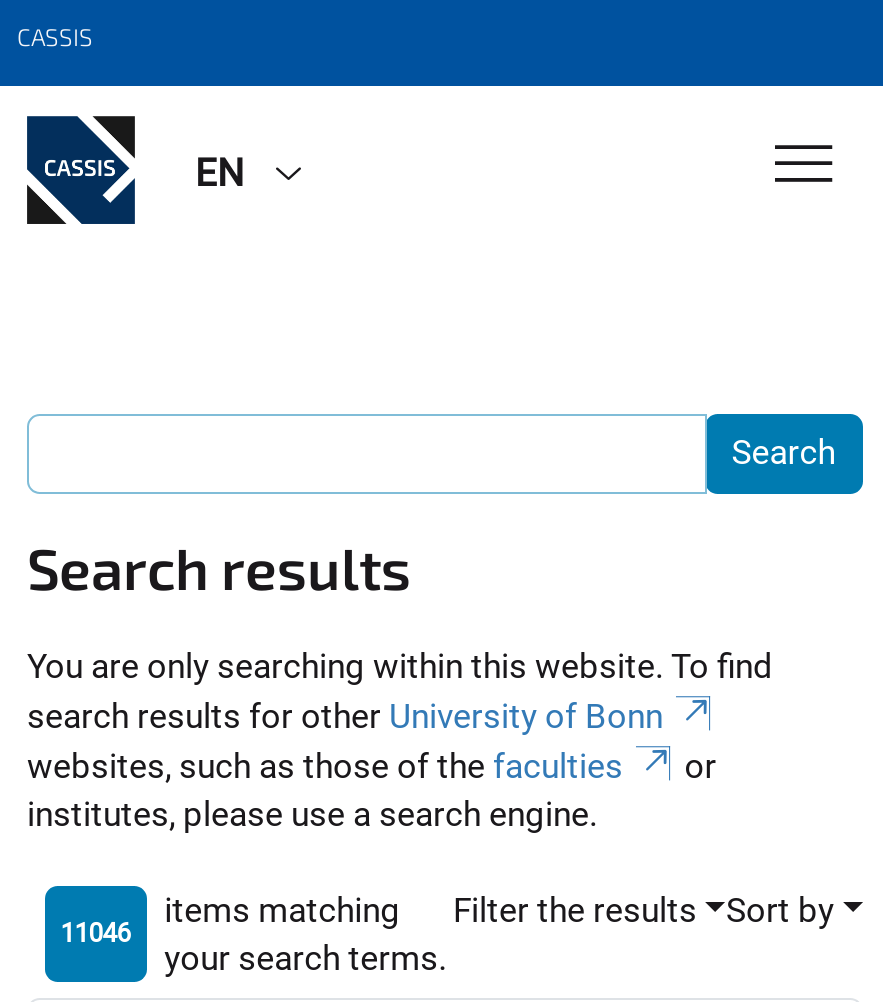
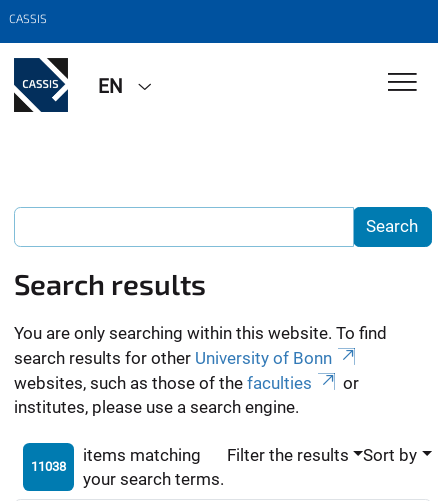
[61,918,131,948] 11046 -> [31,459,66,474] 11038

